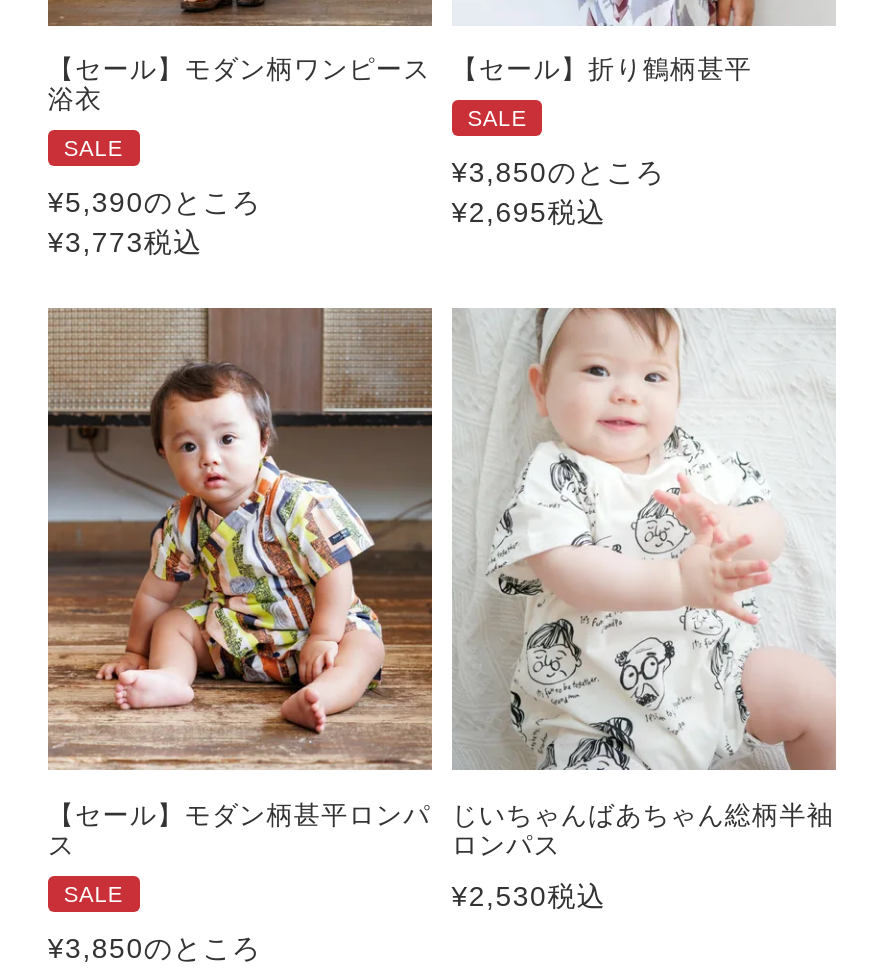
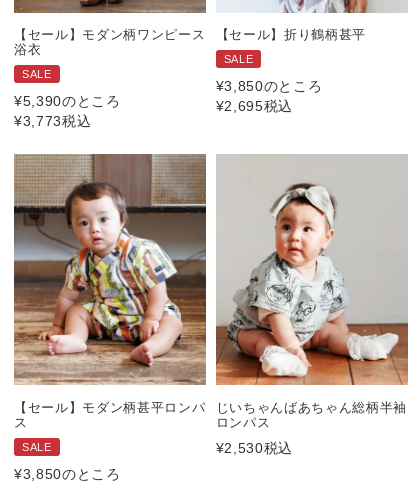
[452,308,836,772] [image] -> [215,155,408,386] [image]

